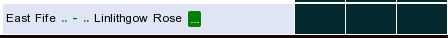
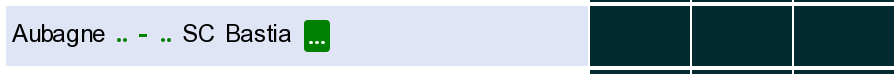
[6,9,199,28] East Fife .. - .. Linlithgow Rose ... -> [12,16,326,54] Aubagne .. - .. SC Bastia ...

